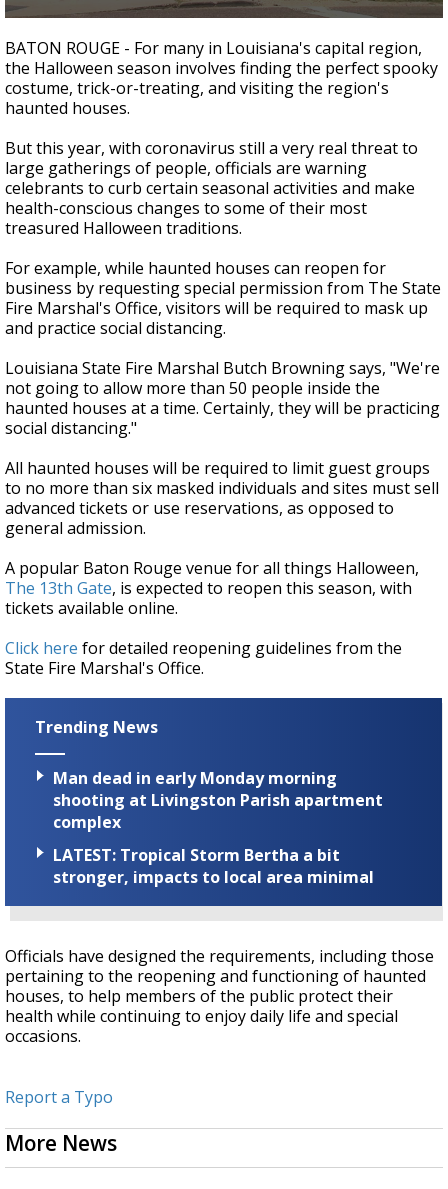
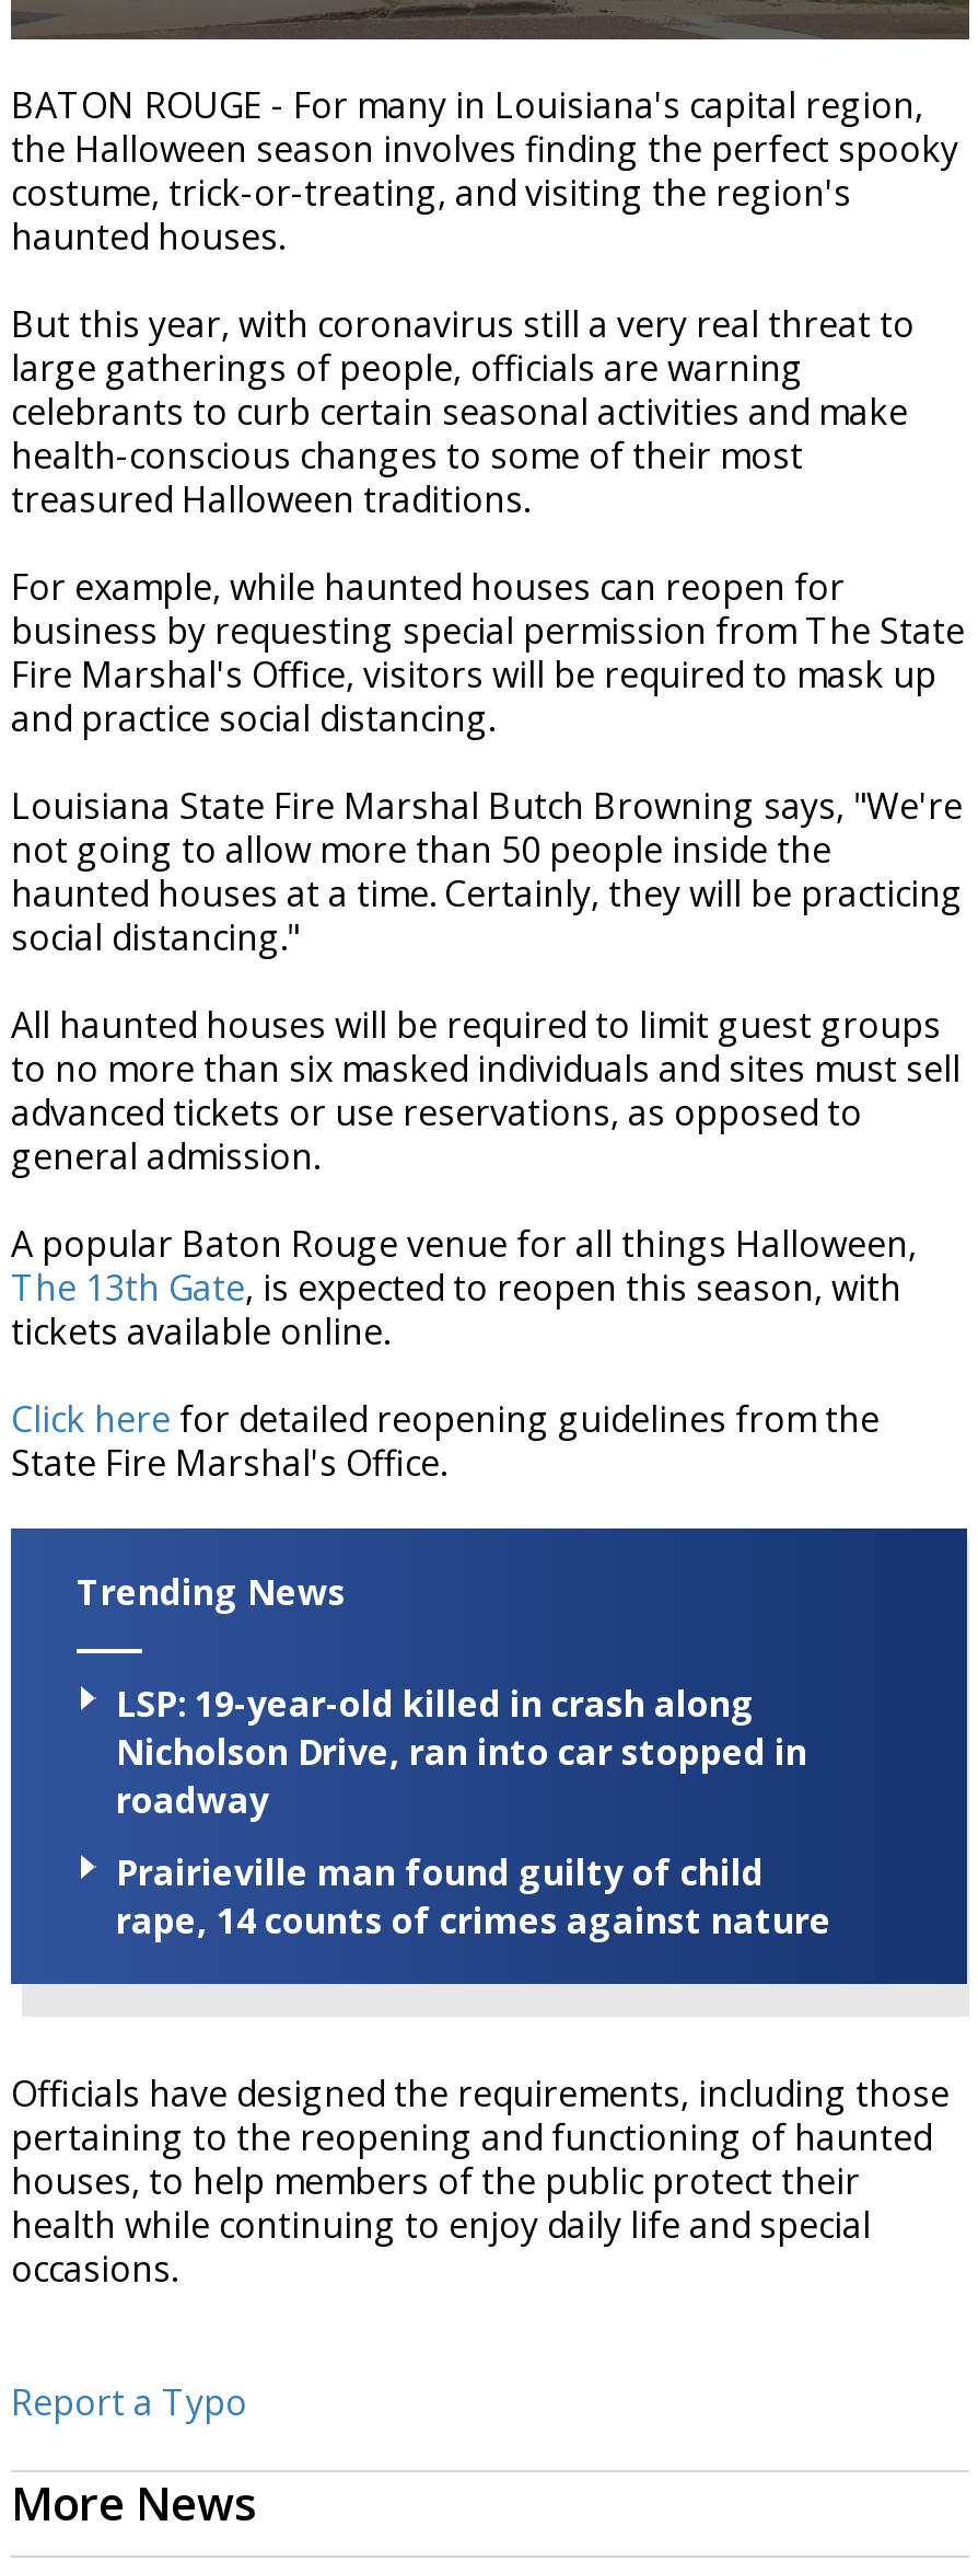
[53,767,383,833] Man dead in early Monday morning | shooting at Livingston Parish apartment | complex -> [116,1679,807,1823] LSP: 19-year-old killed in crash along | Nicholson Drive, ran into car stopped in | roadway
[53,844,374,888] LATEST: Tropical Storm Bertha a bit | stronger, impacts to local area minimal -> [116,1848,831,1944] Prairieville man found guilty of child | rape, 14 counts of crimes against nature

